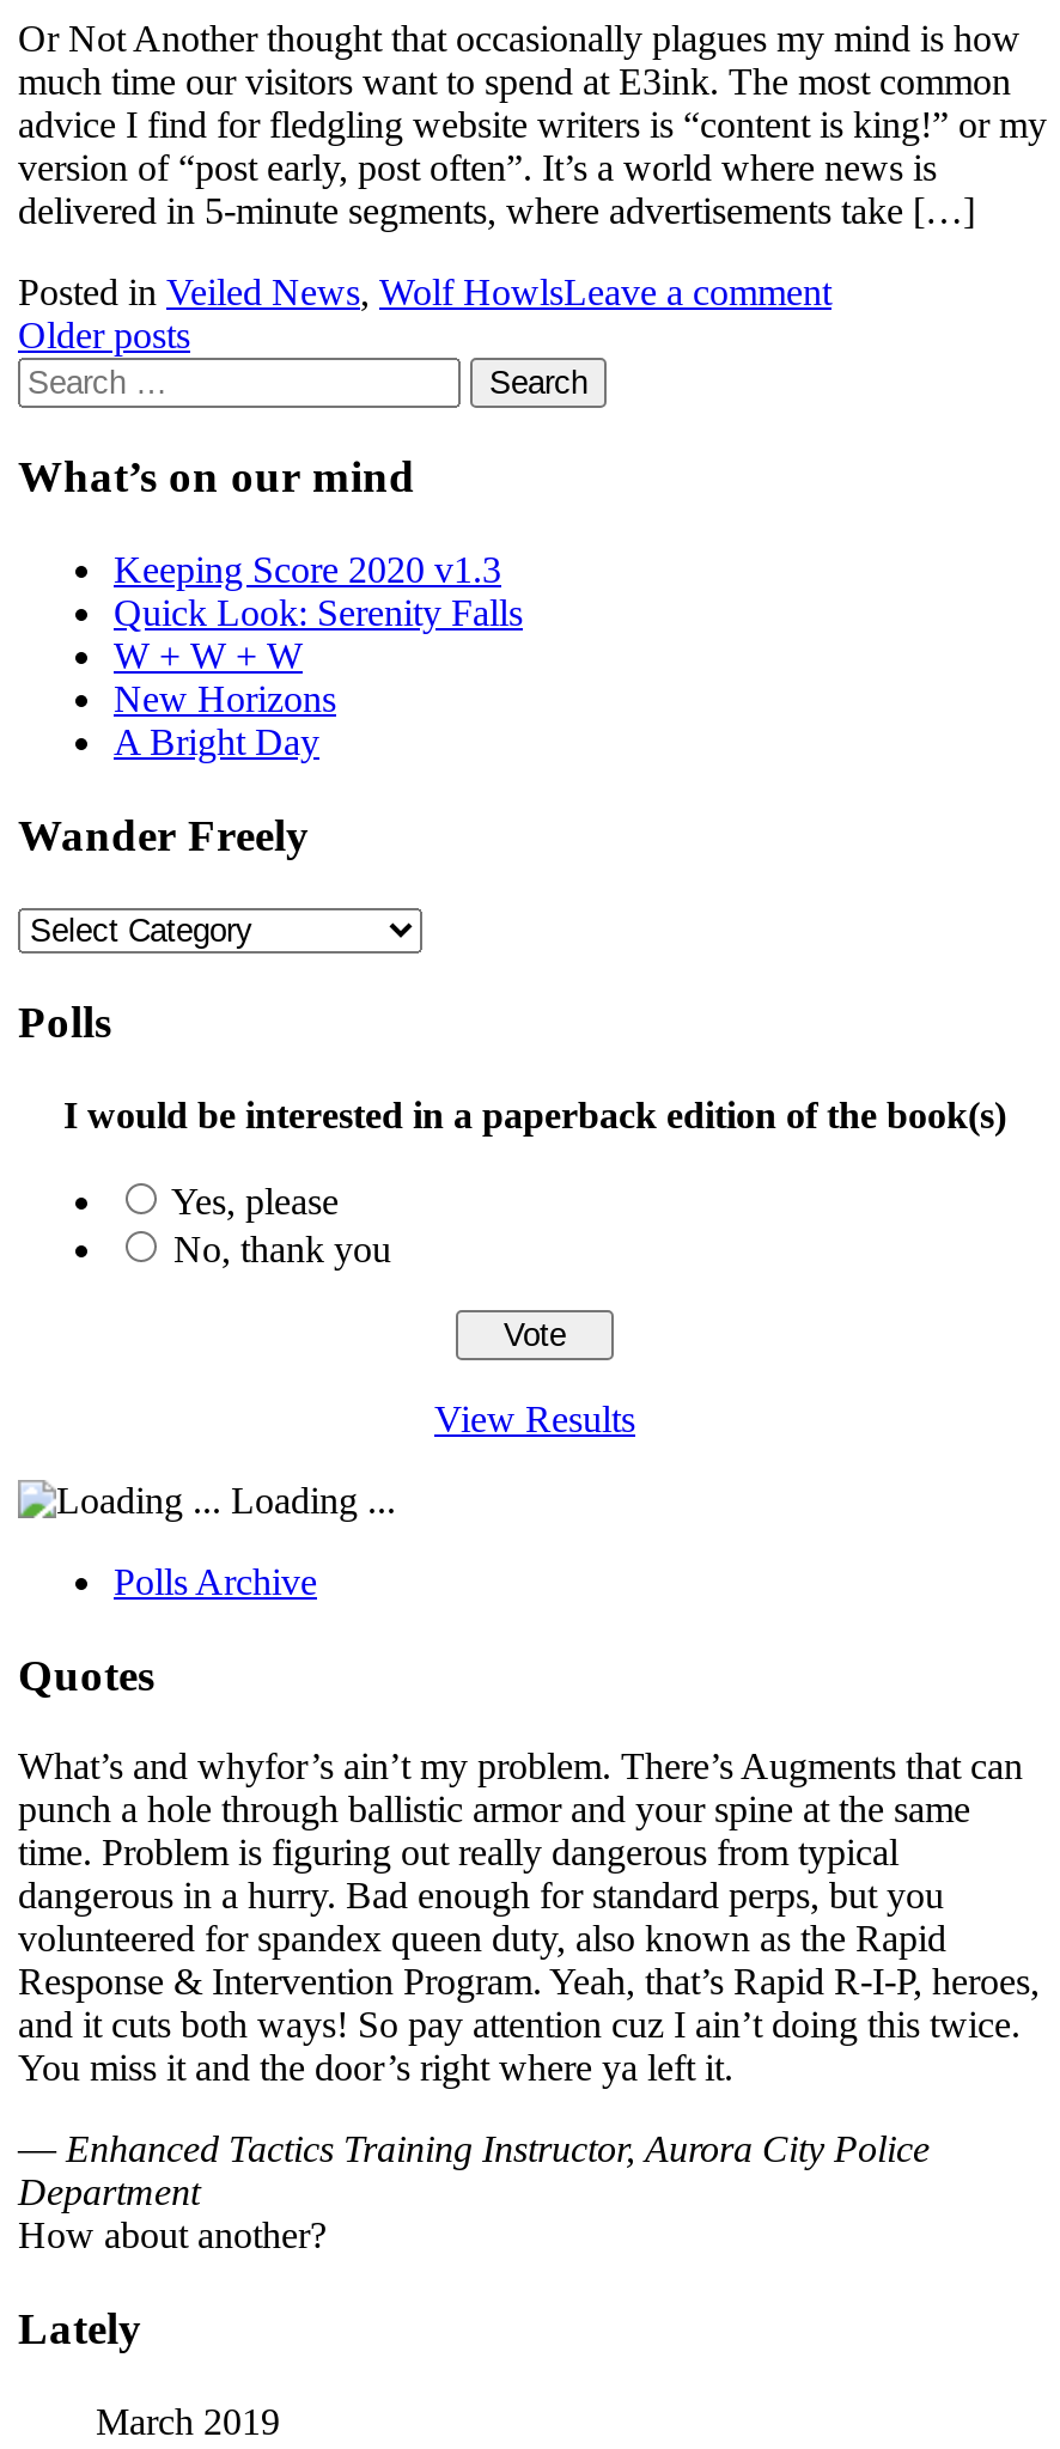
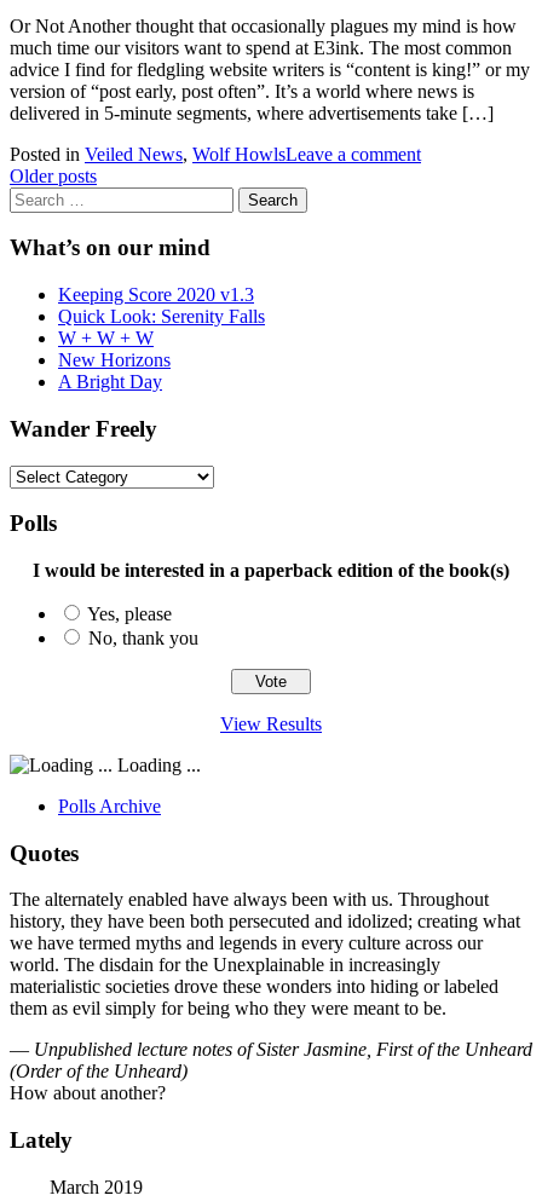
[18,1746,1040,2089] What’s and whyfor’s ain’t my problem. There’s Augments that can | punch a hole through ballistic armor and your spine at the same | time. Problem is figuring out really dangerous from typical | dangerous in a hurry. Bad enough for standard perps, but you | volunteered for spandex queen duty, also known as the Rapid | Response & Intervention Program. Yeah, that’s Rapid R-I-P, heroes, | and it cuts both ways! So pay attention cuz I ain’t doing this twice. | You miss it and the door’s right where ya left it. -> [10,889,520,1019] The alternately enabled have always been with us. Throughout | history, they have been both persecuted and idolized; creating what | we have termed myths and legends in every culture across our | world. The disdain for the Unexplainable in increasingly | materialistic societies drove these wonders into hiding or labeled | them as evil simply for being who they were meant to be.
[18,2129,930,2213] — Enhanced Tactics Training Instructor, Aurora City Police | Department -> [10,1039,532,1082] — Unpublished lecture notes of Sister Jasmine, First of the Unheard | (Order of the Unheard)

